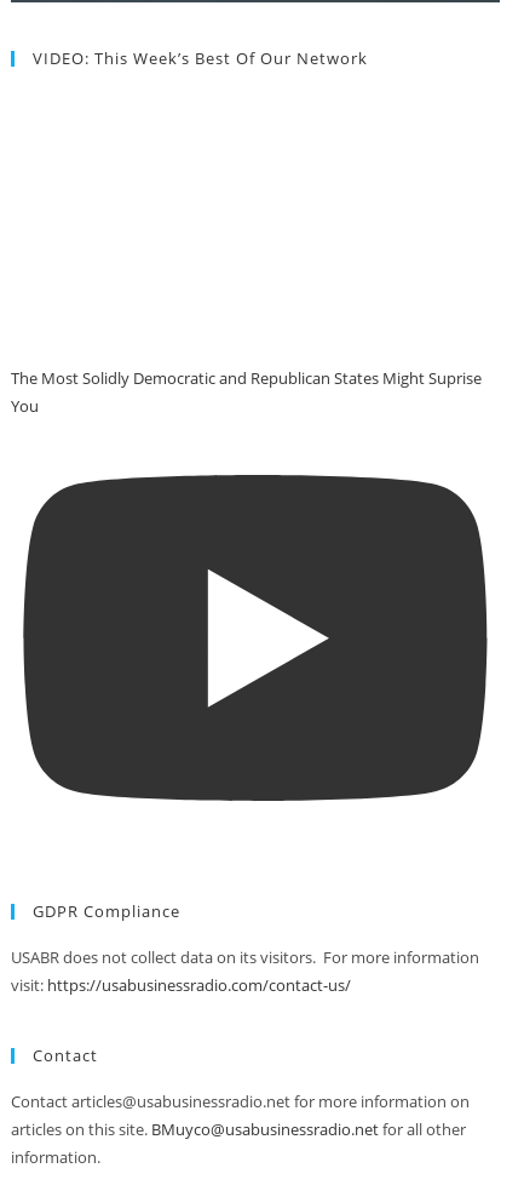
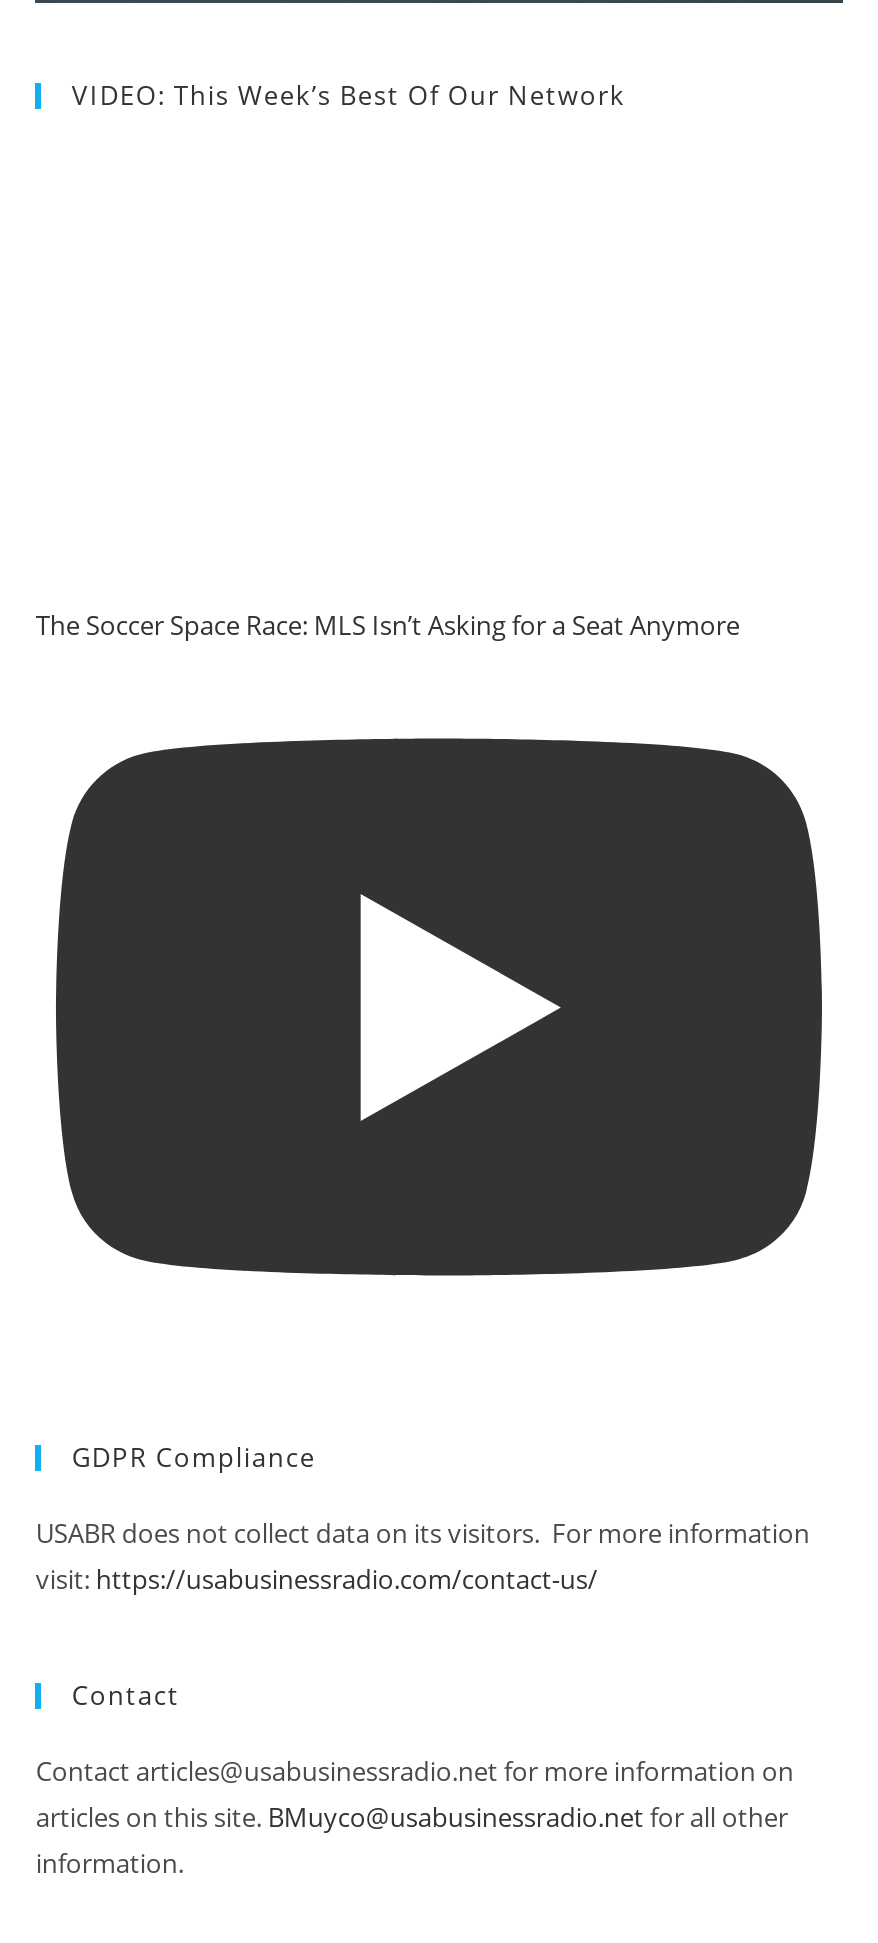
[11,368,482,417] The Most Solidly Democratic and Republican States Might Suprise | You -> [36,607,740,643] The Soccer Space Race: MLS Isn’t Asking for a Seat Anymore

